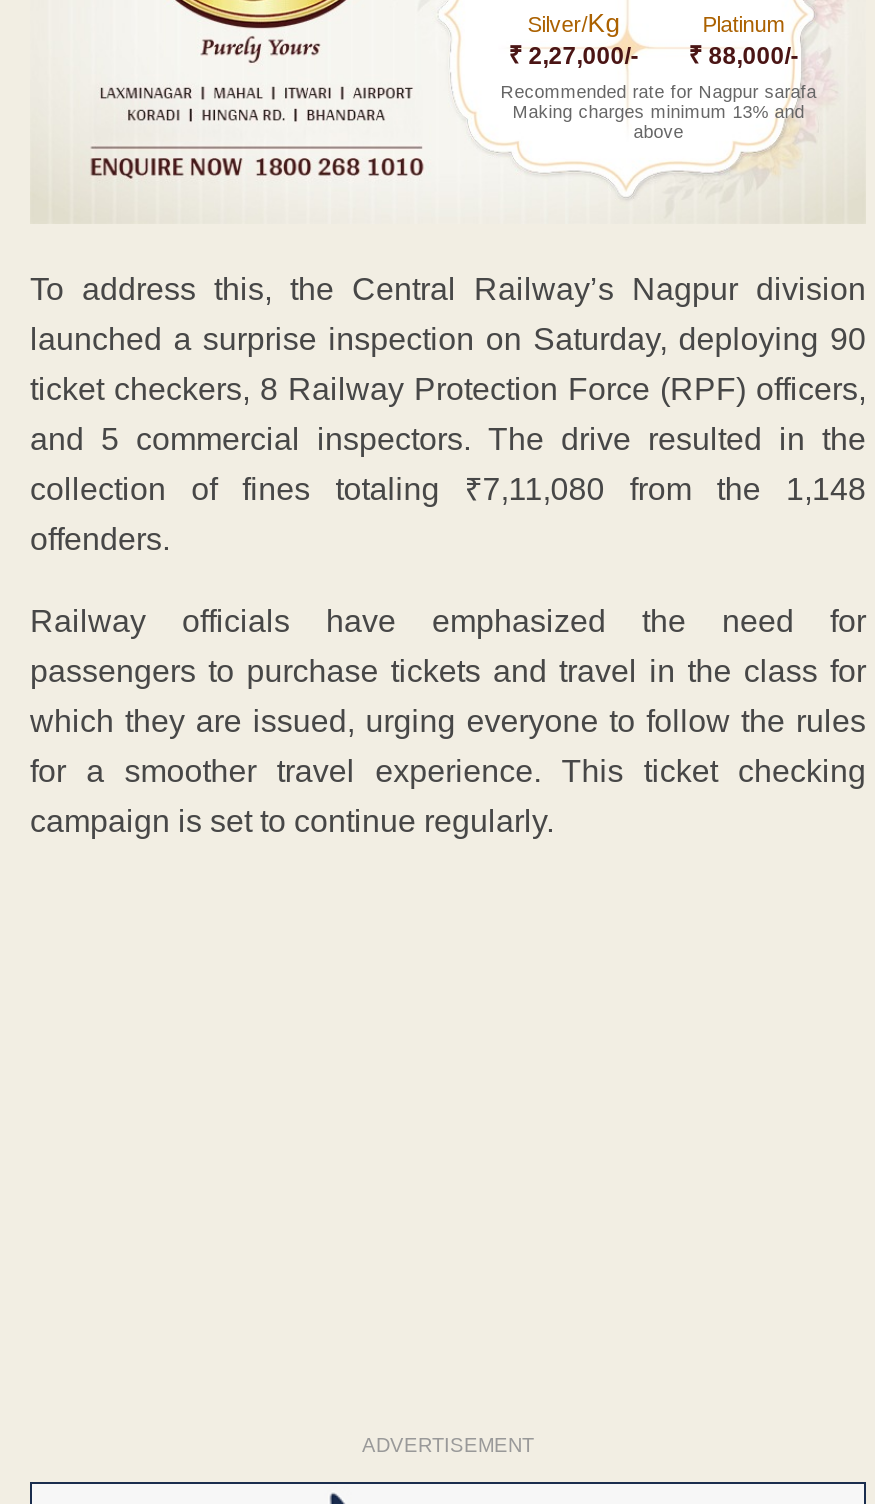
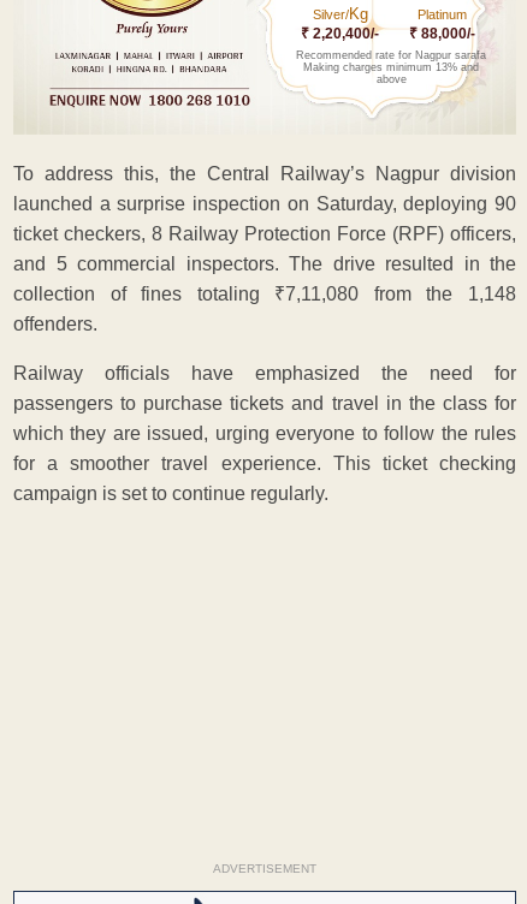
[508,42,798,70] ₹ 2,27,000/- ₹ 88,000/- -> [301,25,476,42] ₹ 2,20,400/- ₹ 88,000/-

